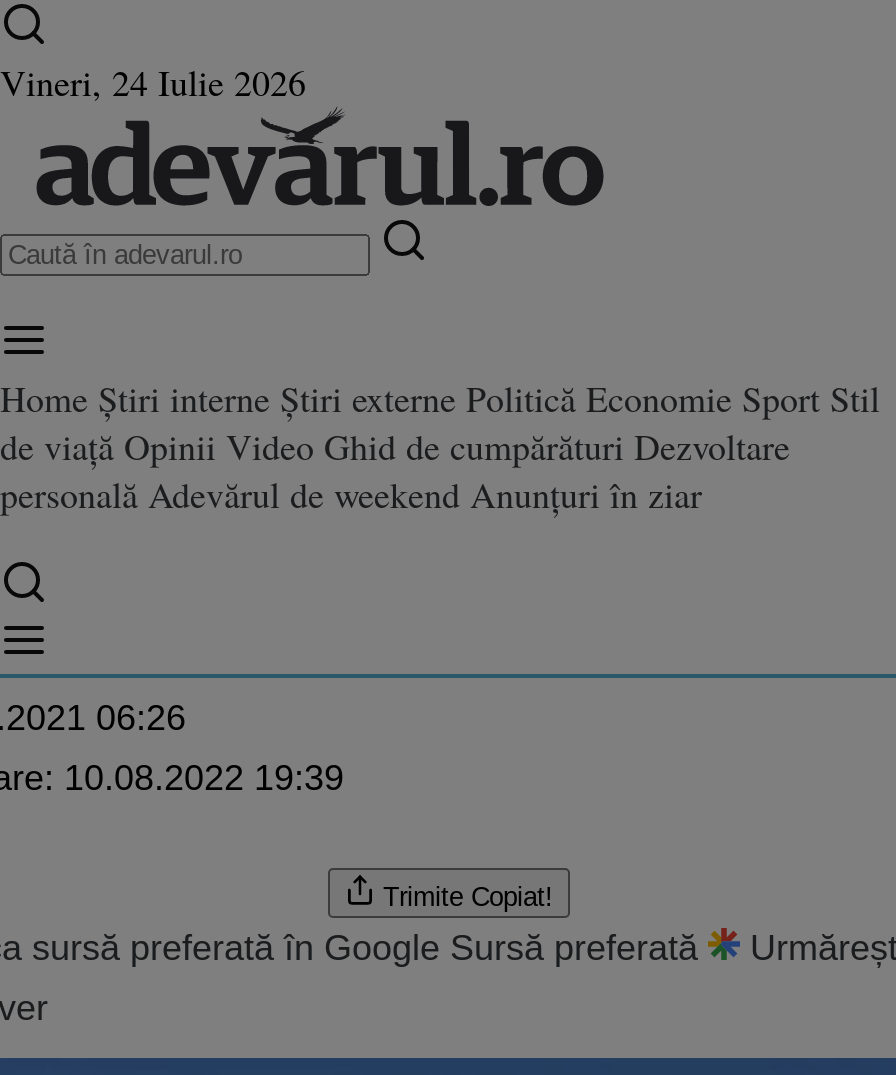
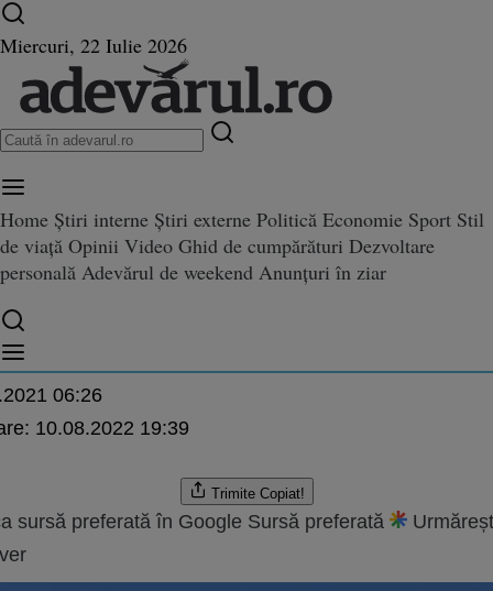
[0,58,306,106] Vineri, 24 Iulie 2026 -> [0,32,187,58] Miercuri, 22 Iulie 2026

